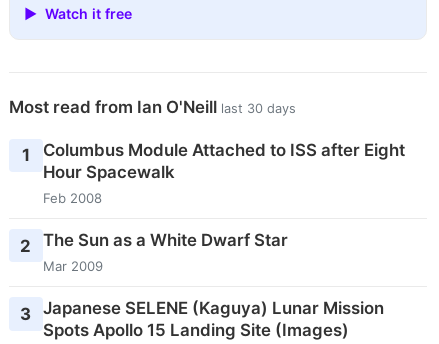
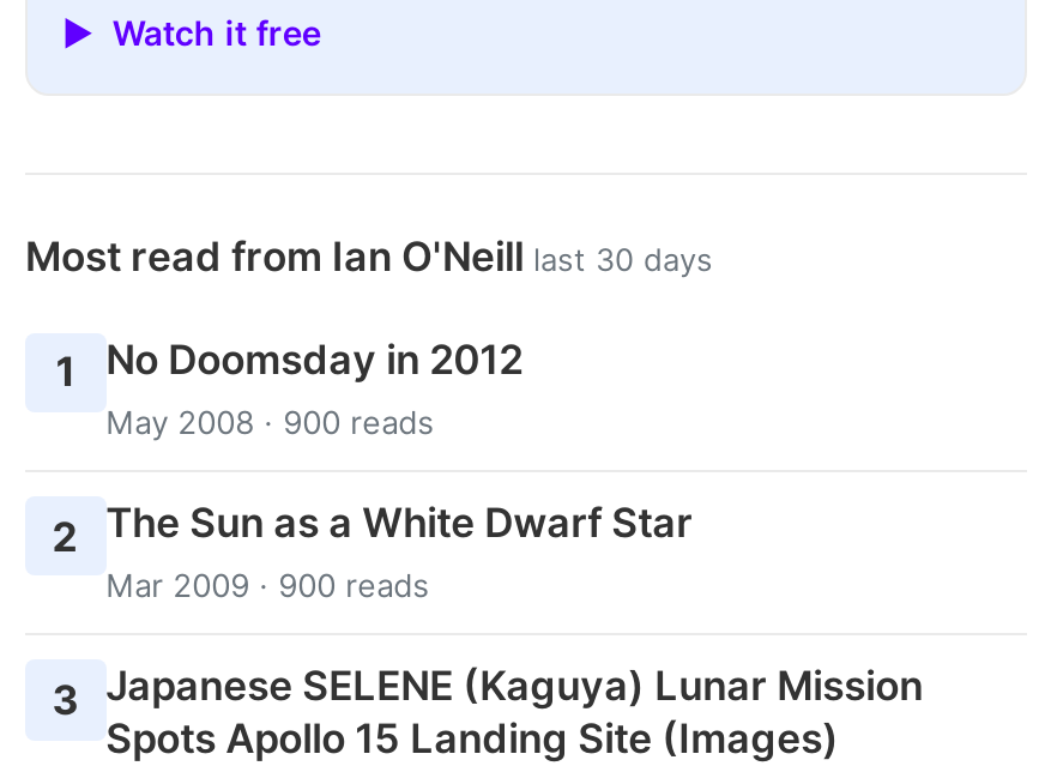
[43,140,405,206] Columbus Module Attached to ISS after Eight | Hour Spacewalk | Feb 2008 -> [106,335,523,440] No Doomsday in 2012 | May 2008 · 900 reads
[43,258,103,274] Mar 2009 -> [106,565,429,604] Mar 2009 · 900 reads

